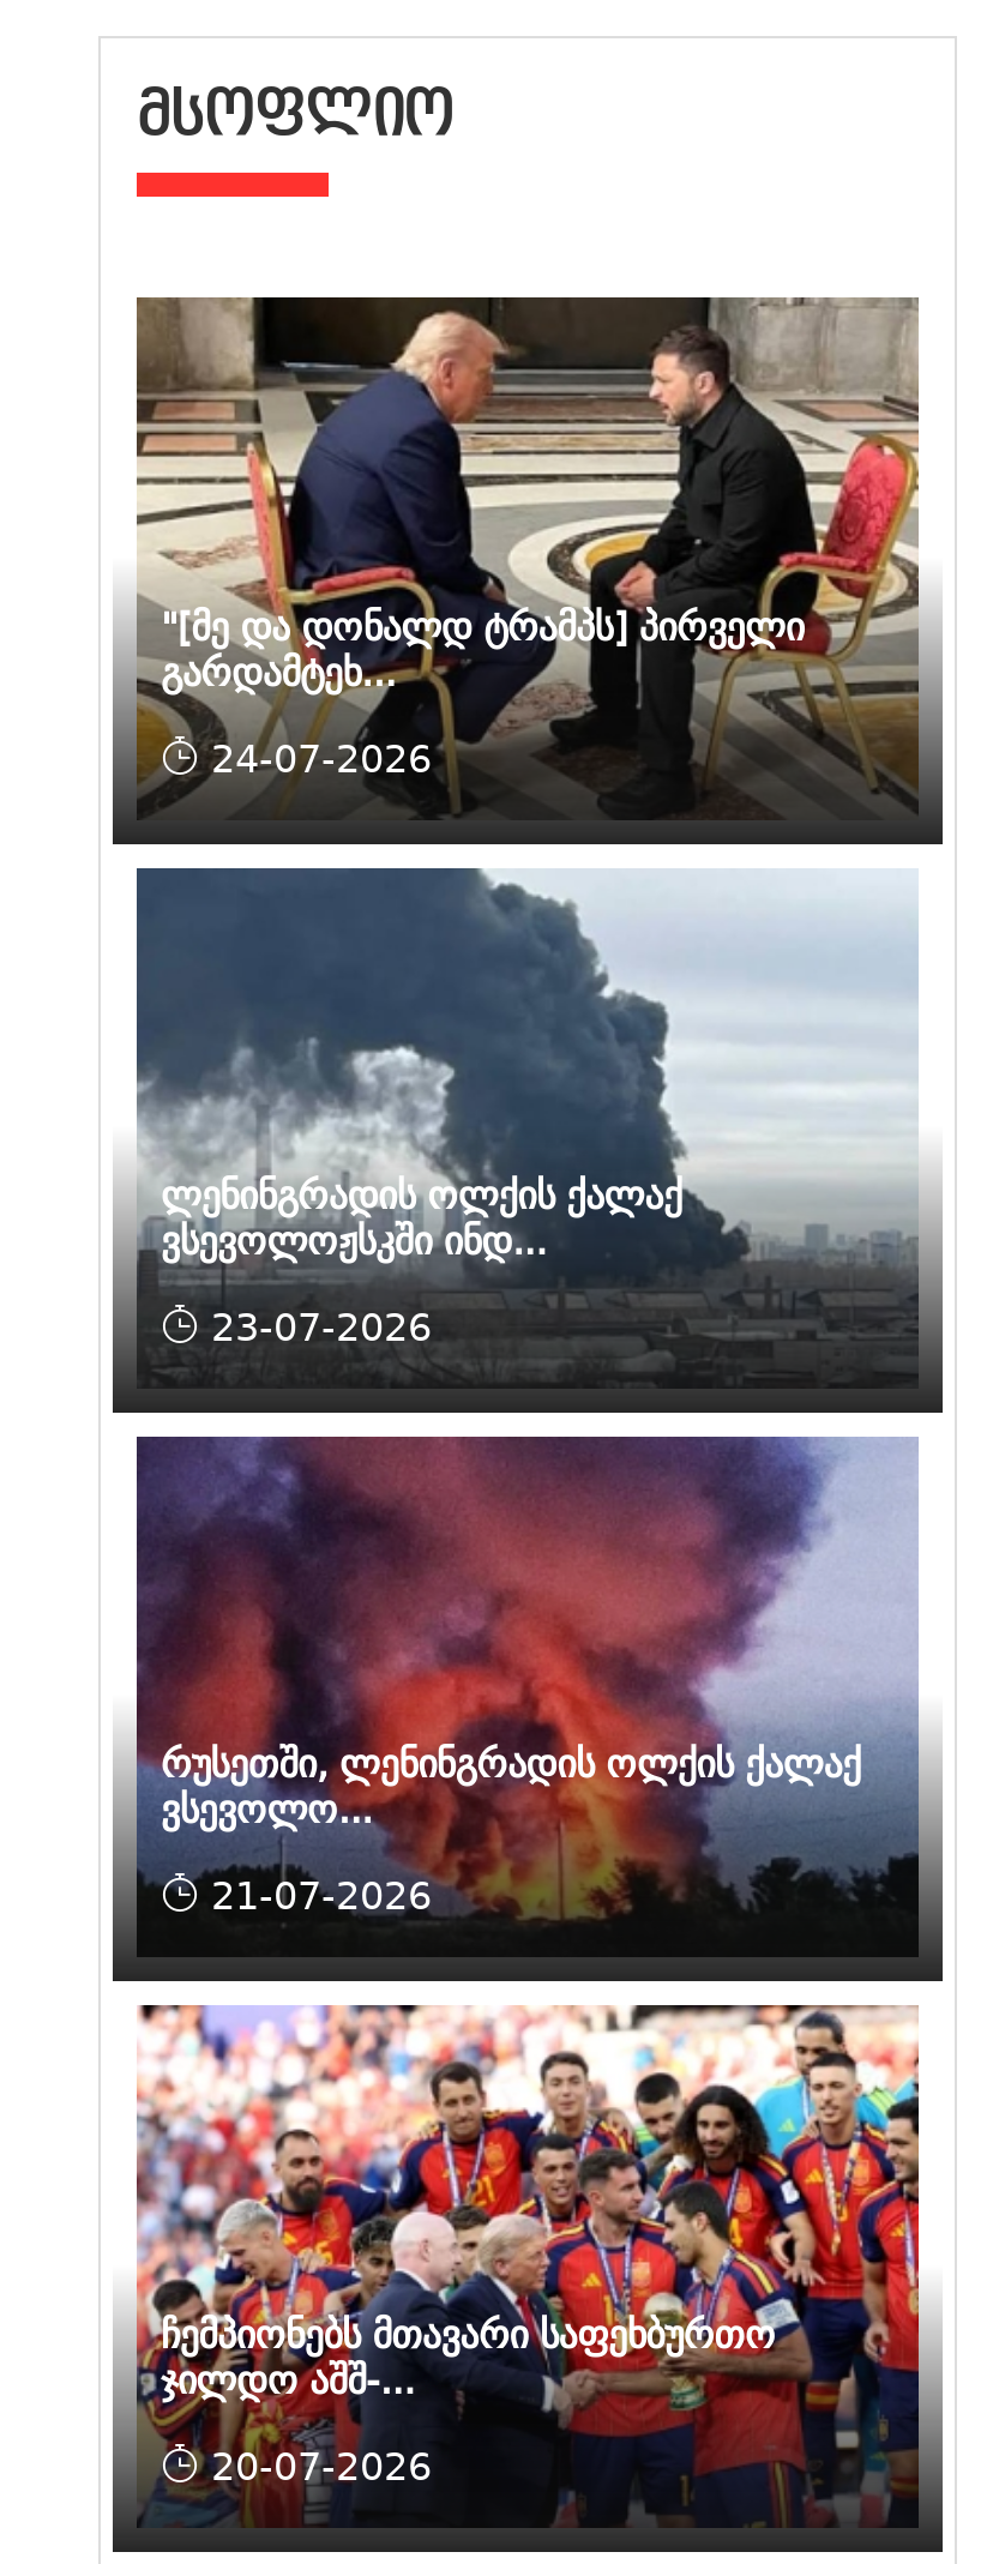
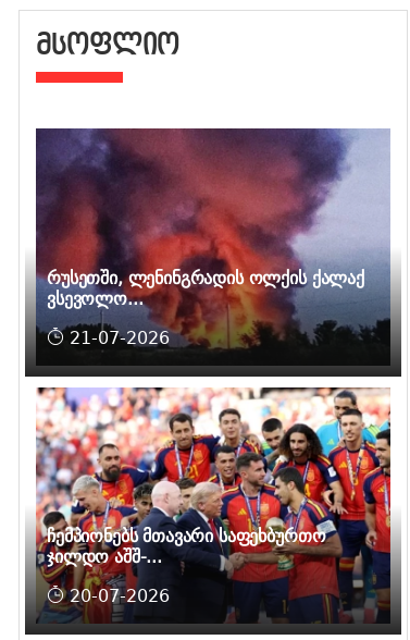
[134,295,921,818] [image] | "[მე და დონალდ ტრამპს] პირველი | გარდამტეხ... | 24-07-2026 -> none
[134,866,919,1382] [image] | ლენინგრადის ოლქის ქალაქ | ვსევოლოჟსკში ინდ... | 23-07-2026 -> none

